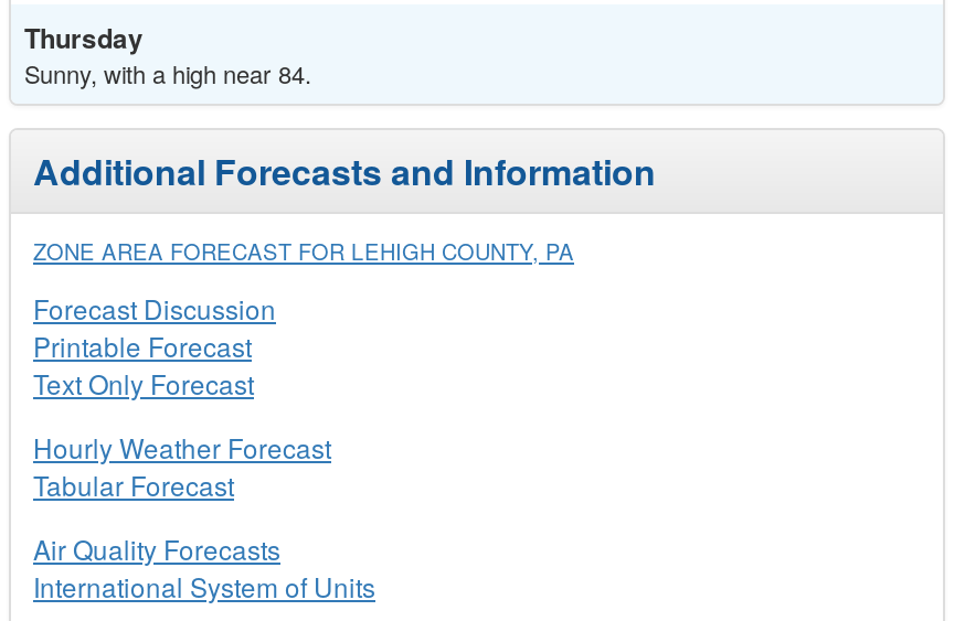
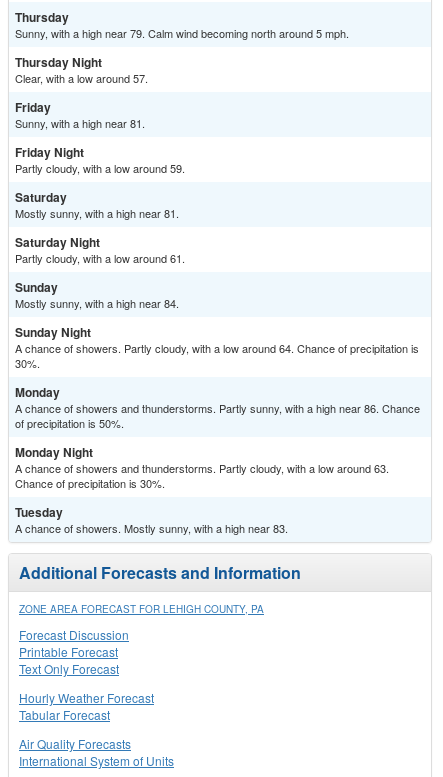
[24,55,311,90] Sunny, with a high near 84. -> [15,25,420,536] Sunny, with a high near 79. Calm wind becoming north around 5 mph. | Thursday Night | Clear, with a low around 57. | Friday | Sunny, with a high near 81. | Friday Night | Partly cloudy, with a low around 59. | Saturday | Mostly sunny, with a high near 81. | Saturday Night | Partly cloudy, with a low around 61. | Sunday | Mostly sunny, with a high near 84. | Sunday Night | A chance of showers. Partly cloudy, with a low around 64. Chance of precipitation is | 30%. | Monday | A chance of showers and thunderstorms. Partly sunny, with a high near 86. Chance | of precipitation is 50%. | Monday Night | A chance of showers and thunderstorms. Partly cloudy, with a low around 63. | Chance of precipitation is 30%. | Tuesday | A chance of showers. Mostly sunny, with a high near 83.

